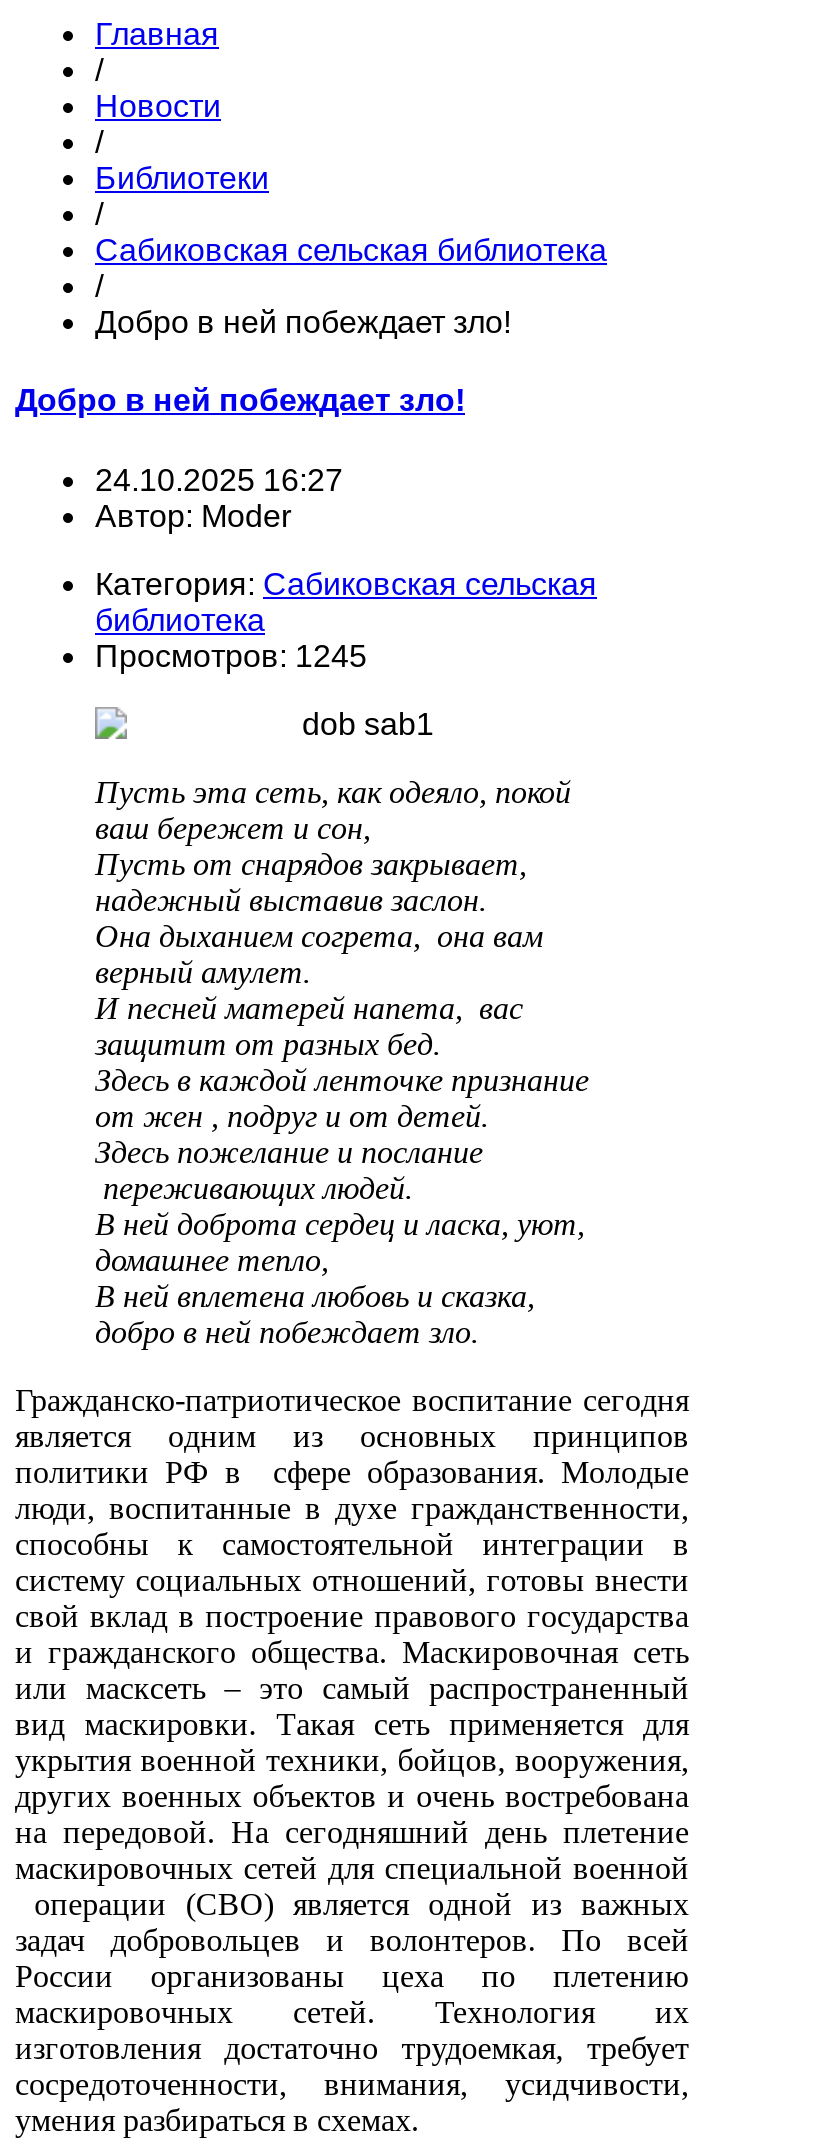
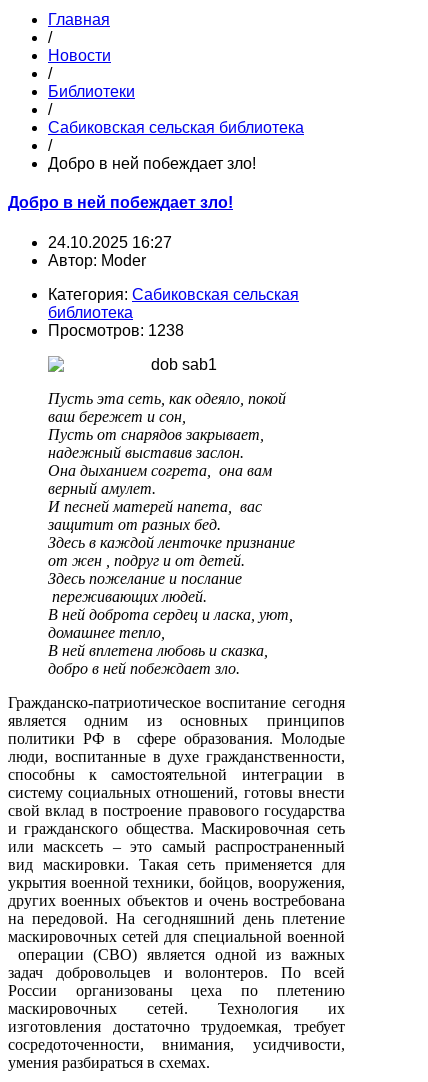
[95,638,367,672] Просмотров: 1245 -> [48,321,184,338] Просмотров: 1238

